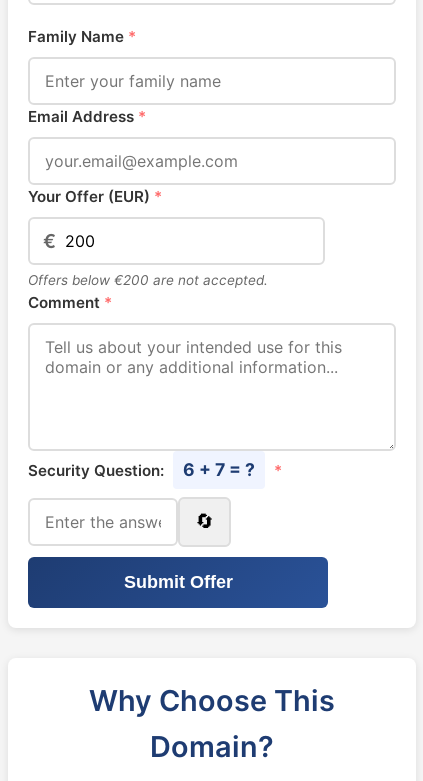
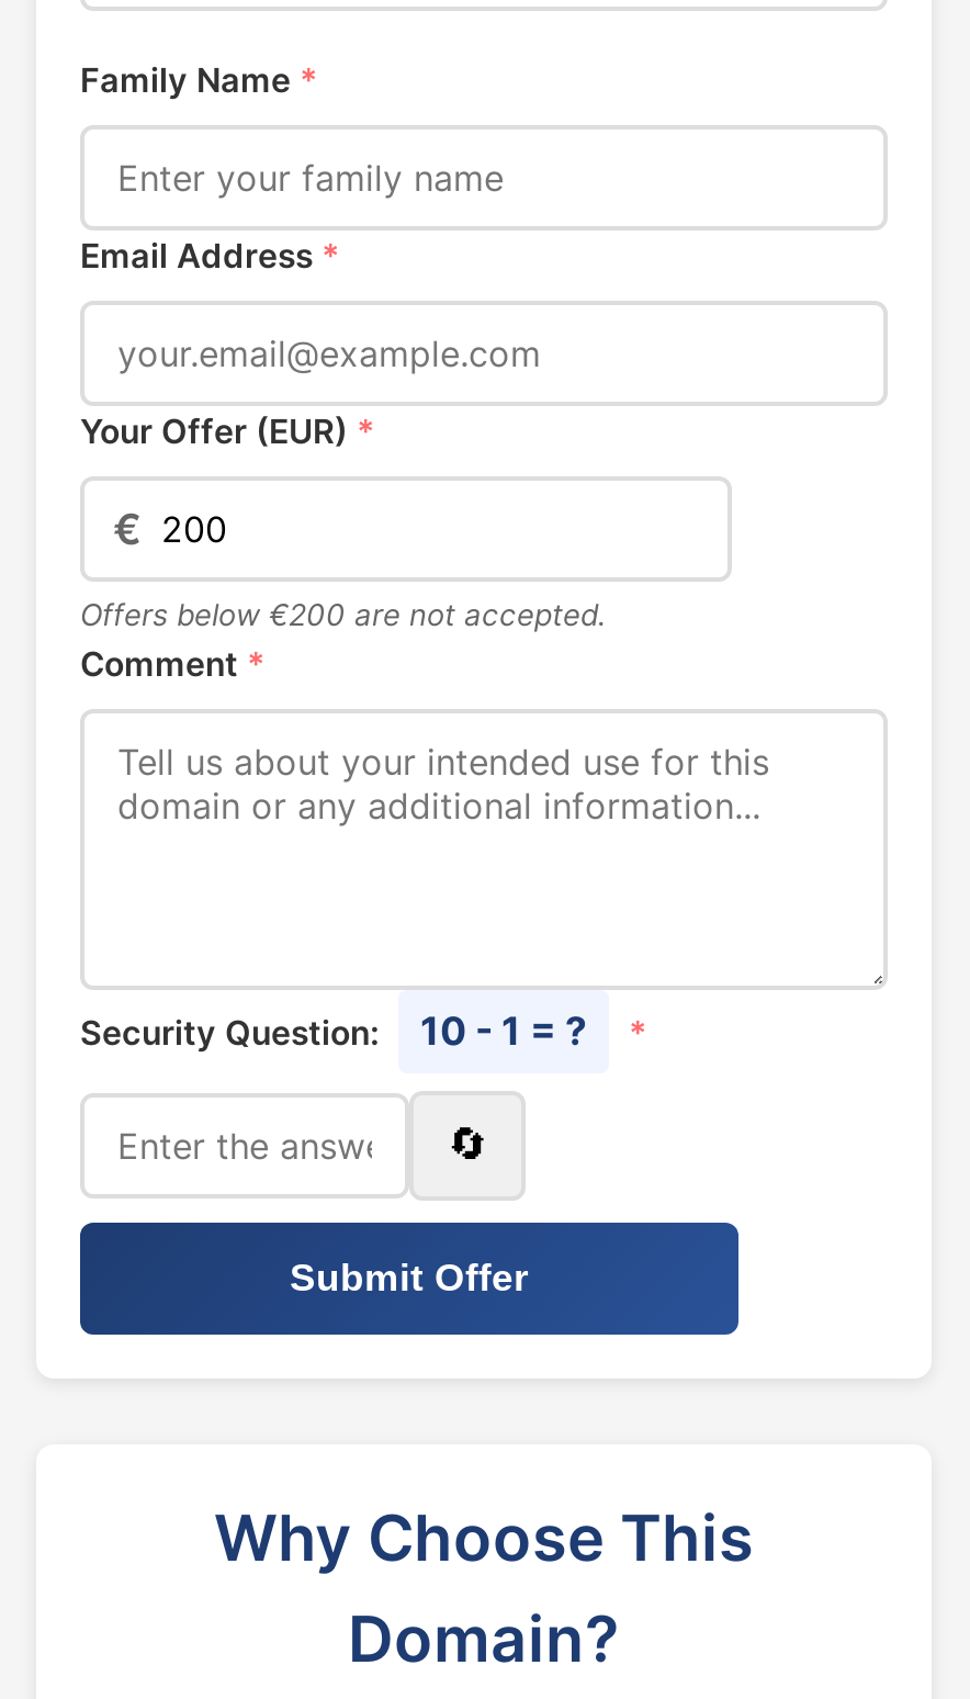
[183,459,255,480] 6 + 7 = ? -> [420,1008,587,1054] 10 - 1 = ?

